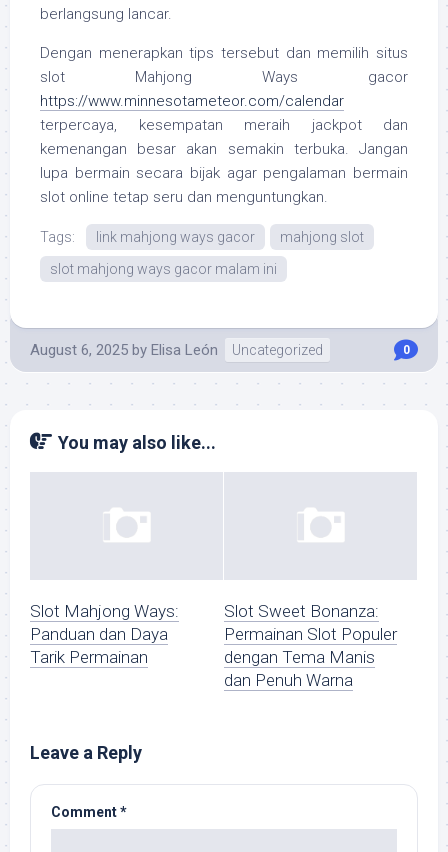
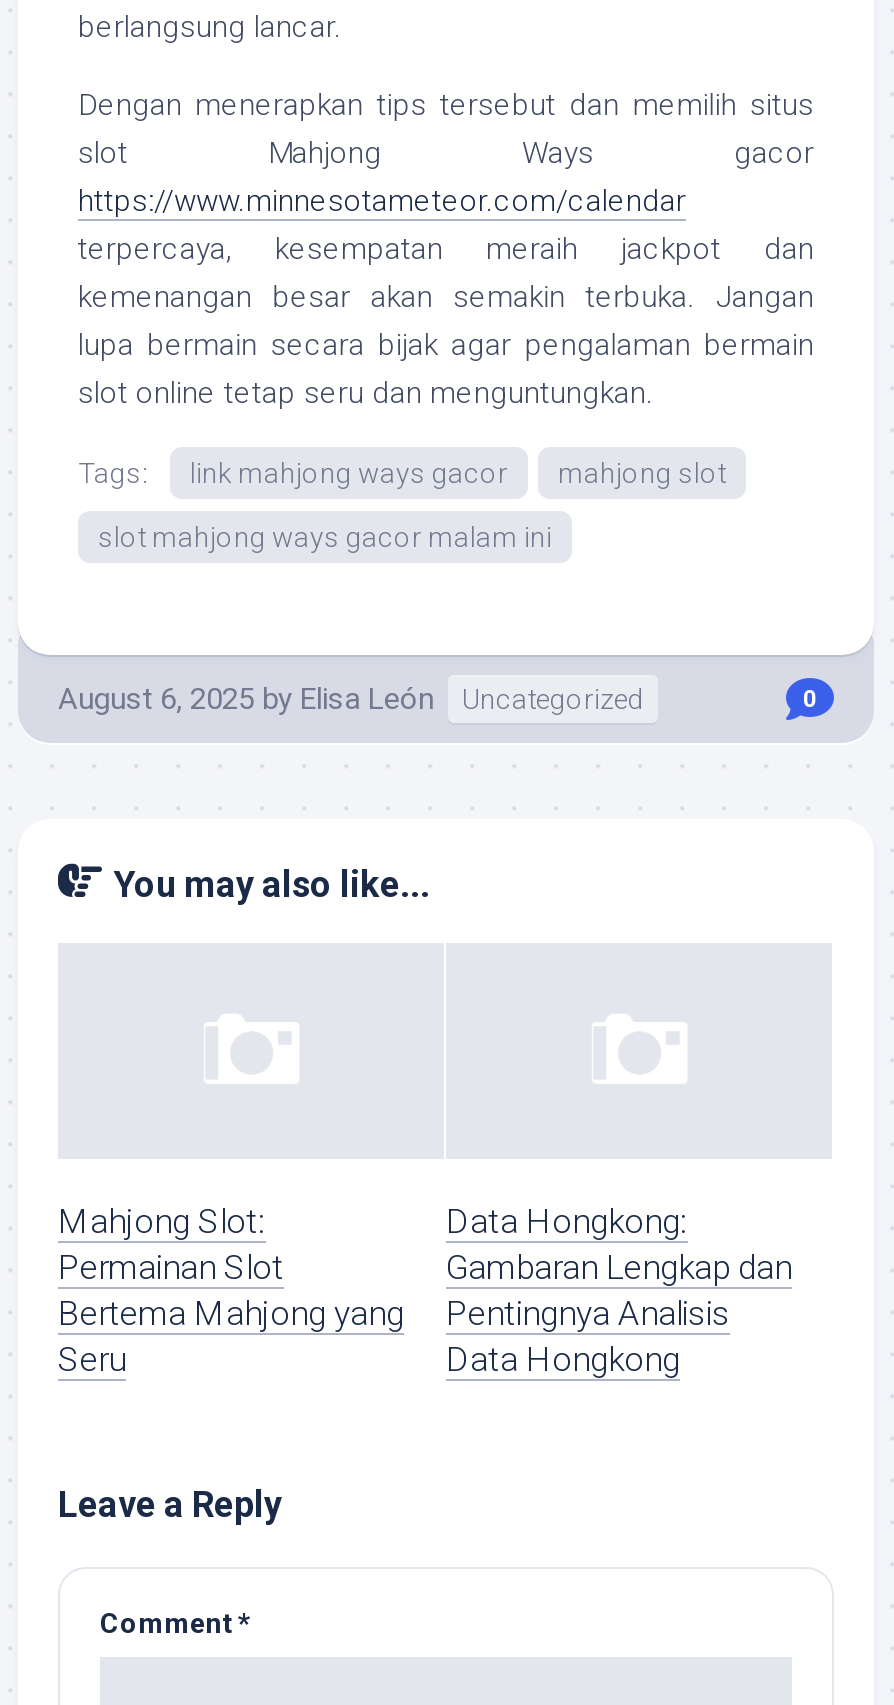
[30,601,179,667] Slot Mahjong Ways: | Panduan dan Daya | Tarik Permainan -> [58,1202,404,1380] Mahjong Slot: | Permainan Slot | Bertema Mahjong yang | Seru
[224,601,397,690] Slot Sweet Bonanza: | Permainan Slot Populer | dengan Tema Manis | dan Penuh Warna -> [446,1202,792,1380] Data Hongkong: | Gambaran Lengkap dan | Pentingnya Analisis | Data Hongkong

